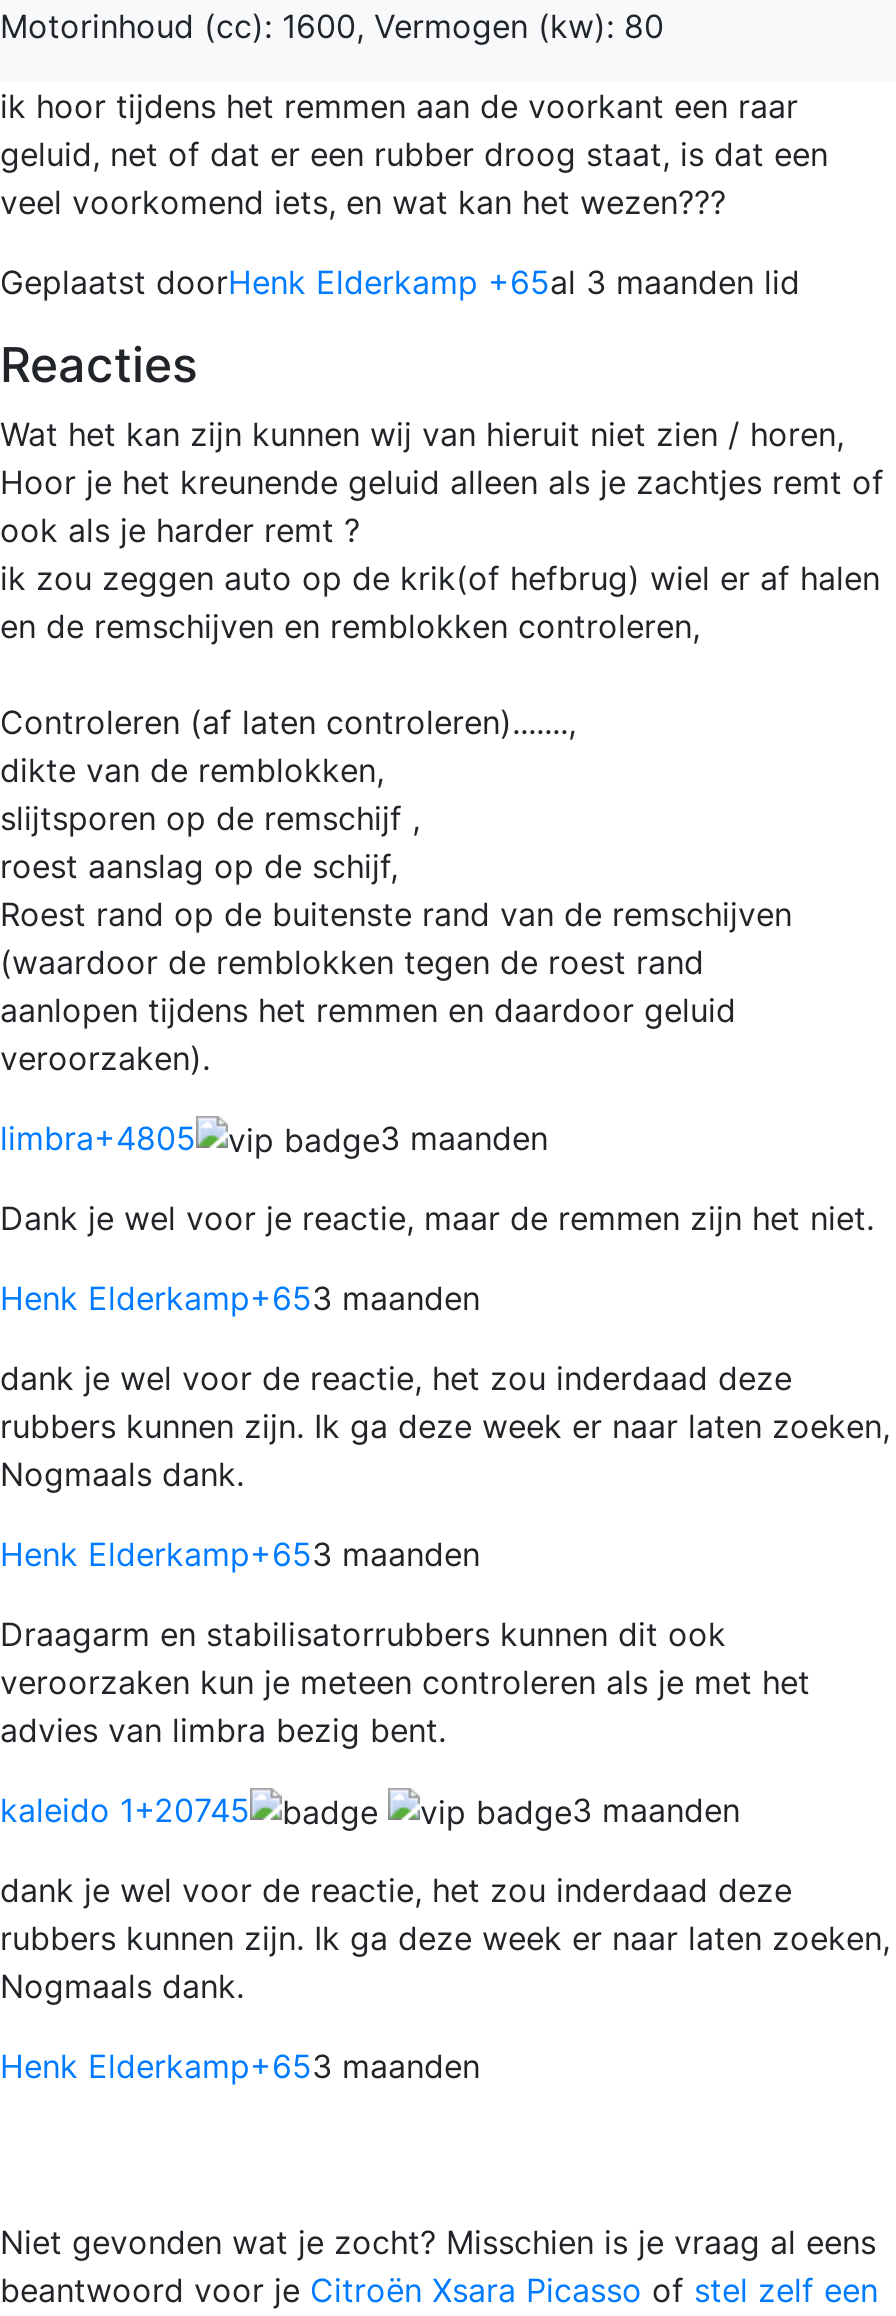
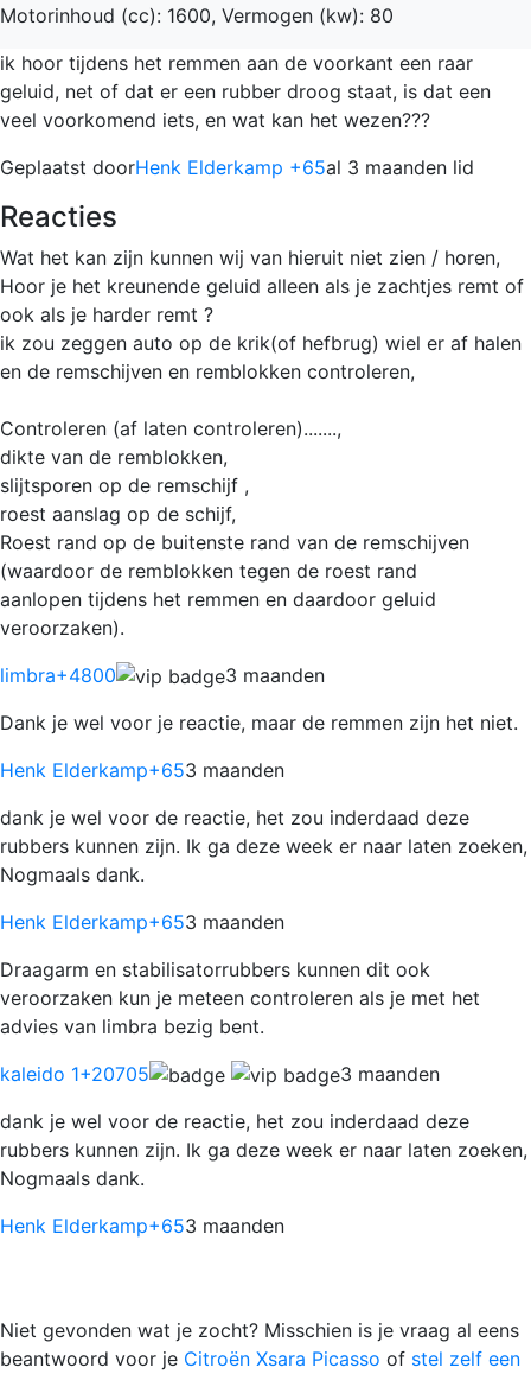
[0,1117,196,1157] limbra+4805 -> [0,663,116,686] limbra+4800
[0,1789,250,1829] kaleido 1+20745 -> [0,1061,149,1085] kaleido 1+20705

